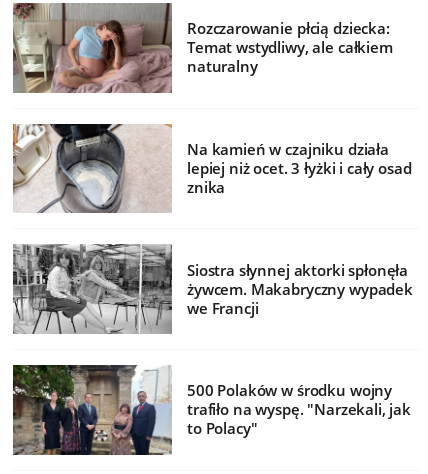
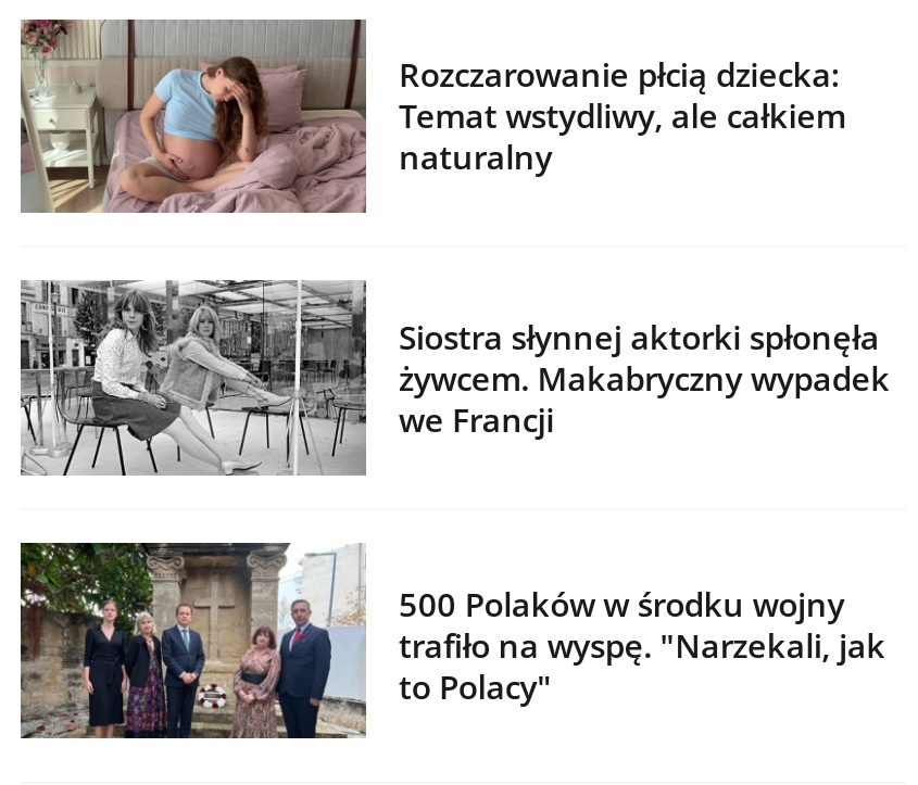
[13,124,412,213] [image] | Na kamień w czajniku działa | lepiej niż ocet. 3 łyżki i cały osad | znika -> none
moved [13,391,172,456] -> [21,606,364,743]: [image]

